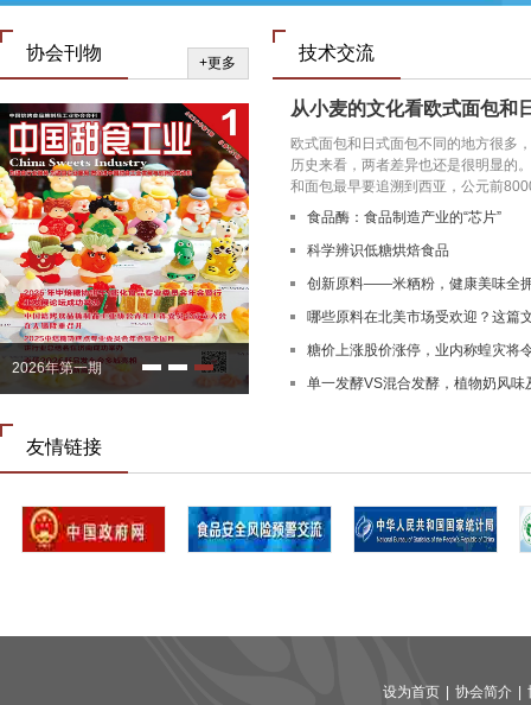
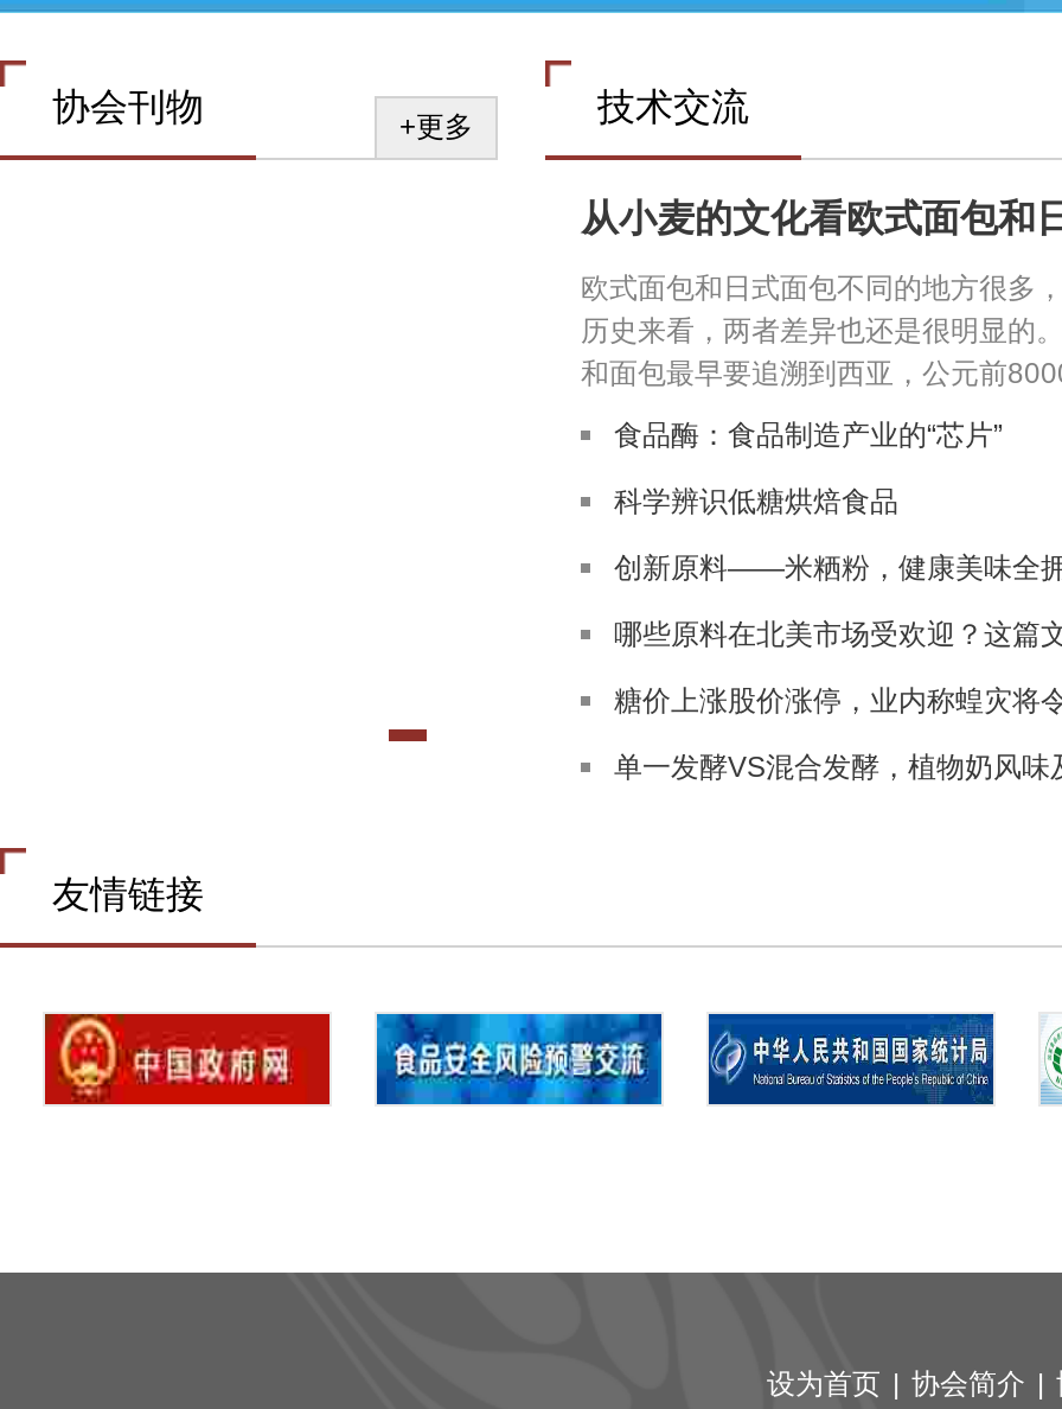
[4,102,250,395] [image] | 2026年第一期 -> none

